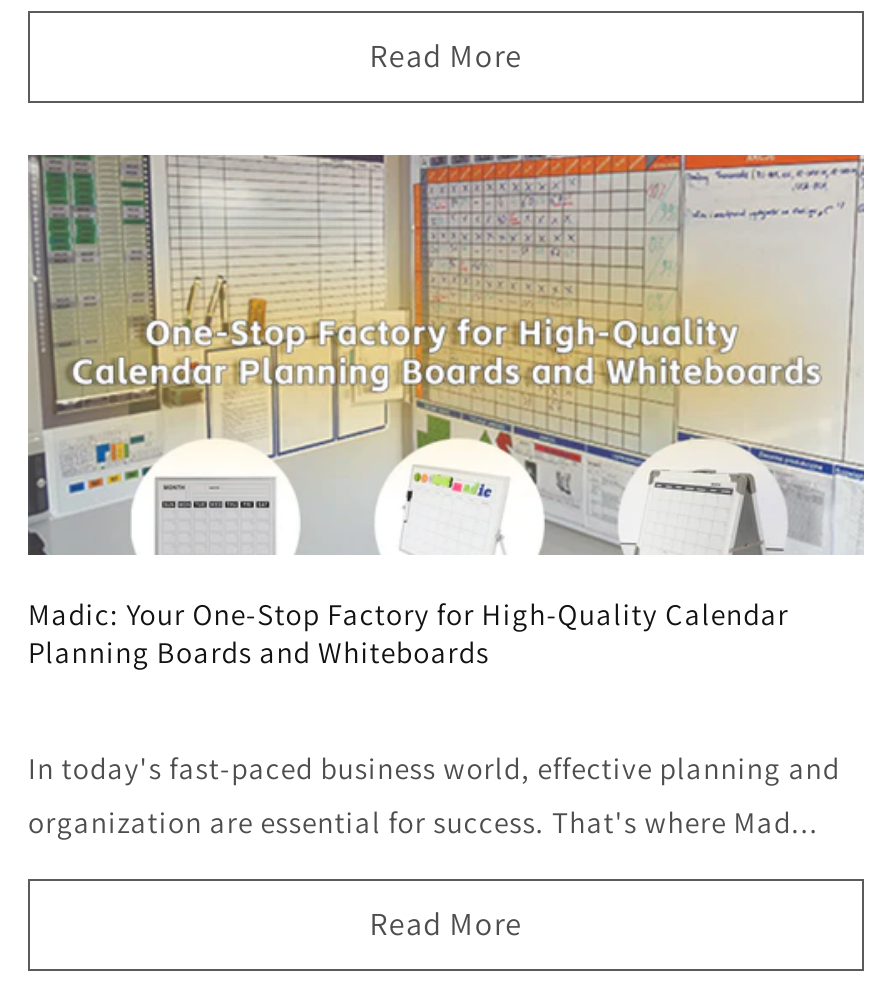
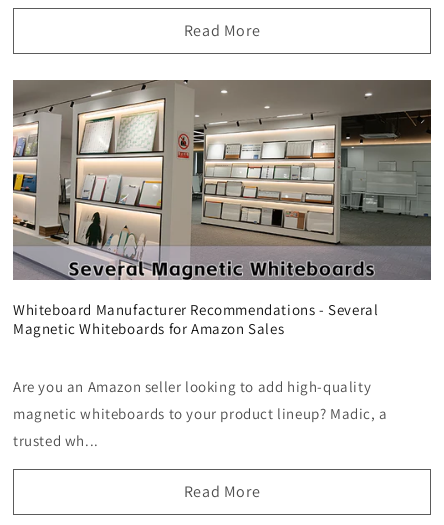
[26,152,866,671] [image] | Madic: Your One-Stop Factory for High-Quality Calendar | Planning Boards and Whiteboards -> [13,80,432,338] [image] | Whiteboard Manufacturer Recommendations - Several | Magnetic Whiteboards for Amazon Sales
[28,749,840,841] In today's fast-paced business world, effective planning and | organization are essential for success. That's where Mad... -> [13,377,388,450] Are you an Amazon seller looking to add high-quality | magnetic whiteboards to your product lineup? Madic, a | trusted wh...

